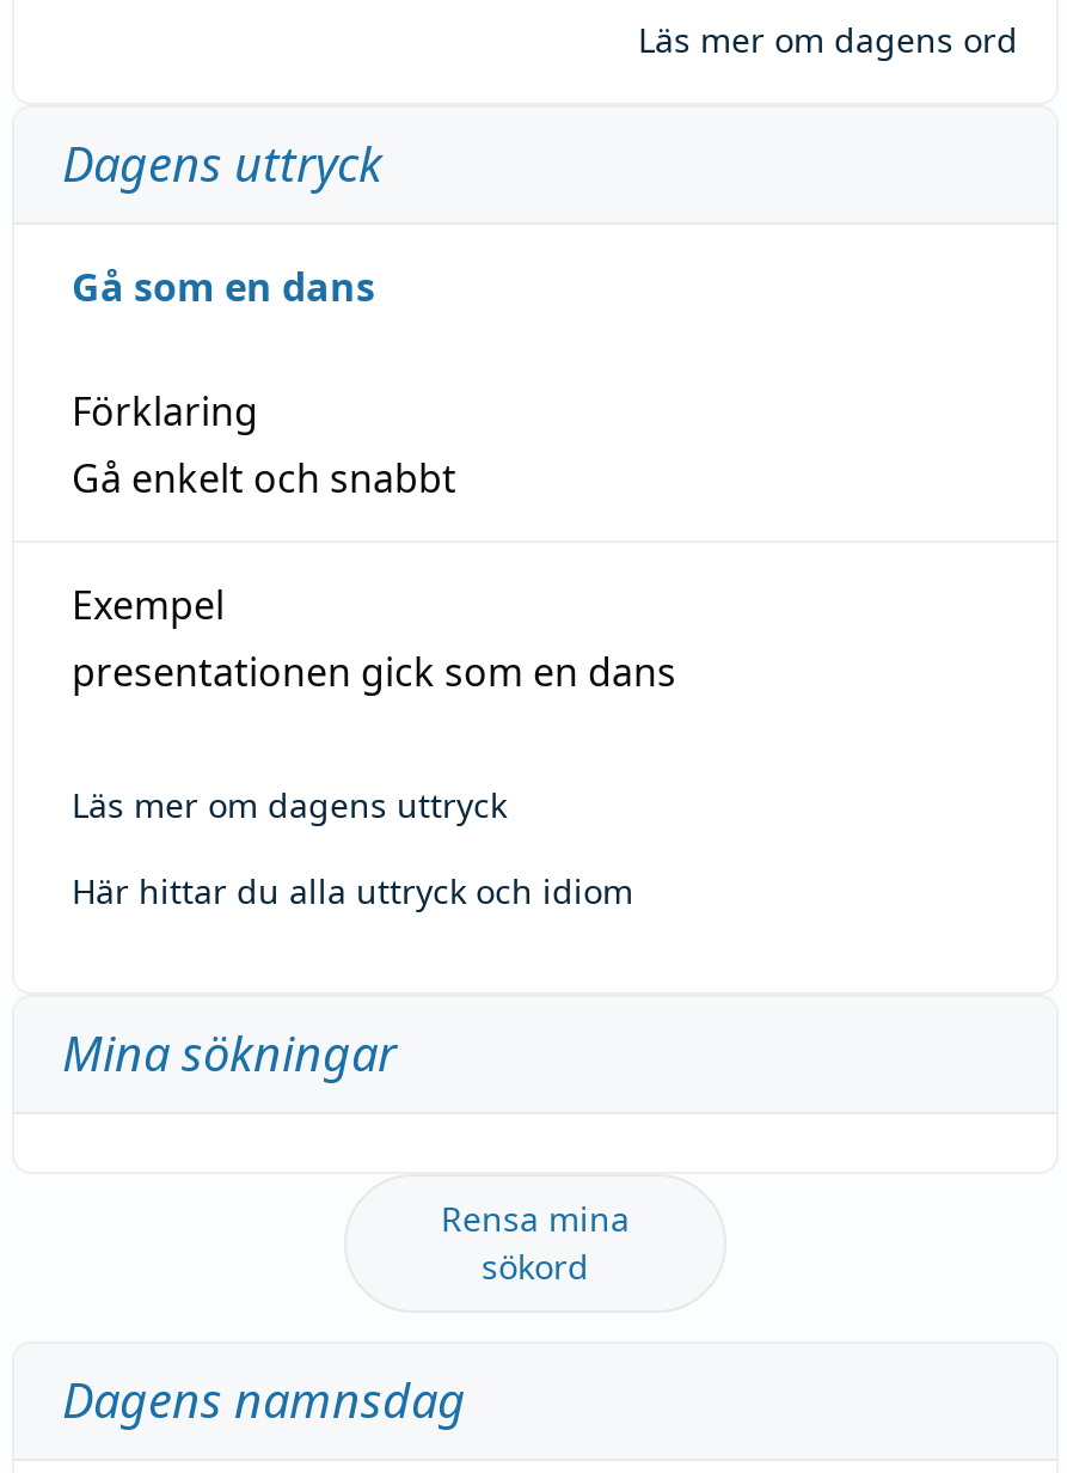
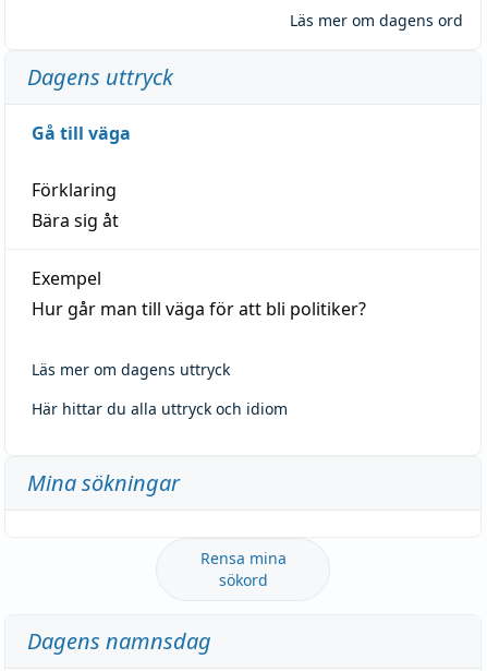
[72,260,375,313] Gå som en dans -> [32,121,131,145] Gå till väga
[72,451,456,504] Gå enkelt och snabbt -> [32,208,119,232] Bära sig åt
[72,645,676,698] presentationen gick som en dans -> [32,296,366,320] Hur går man till väga för att bli politiker?

